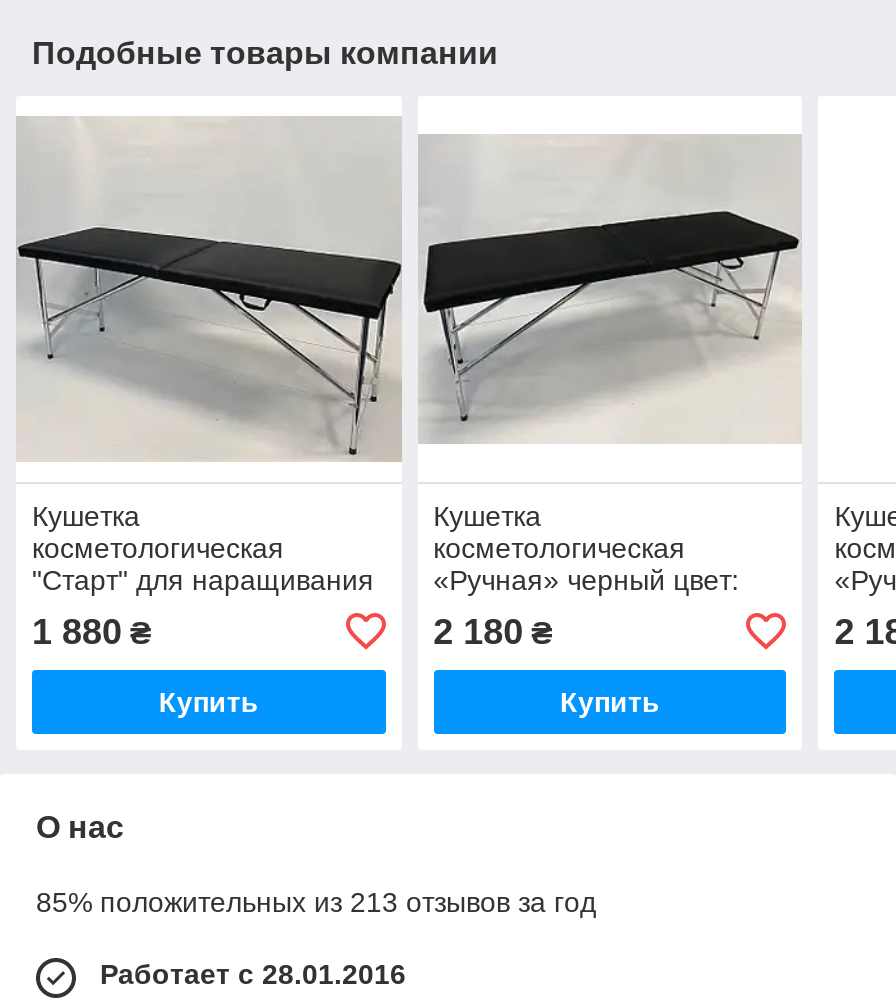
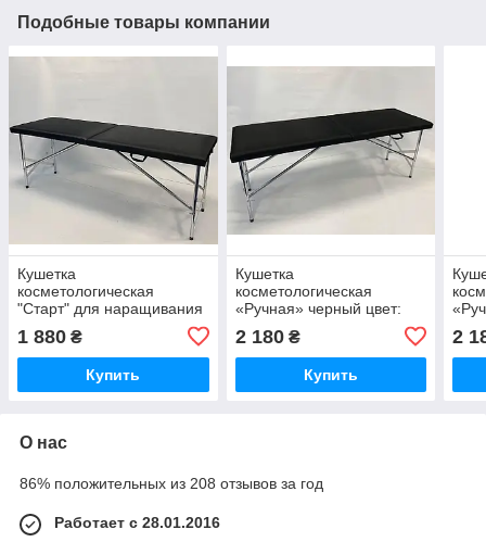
[36,886,596,918] 85% положительных из 213 отзывов за год -> [20,474,323,492] 86% положительных из 208 отзывов за год

